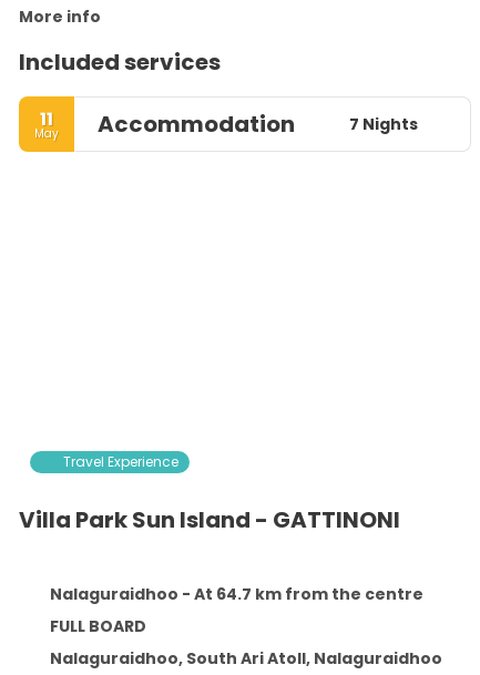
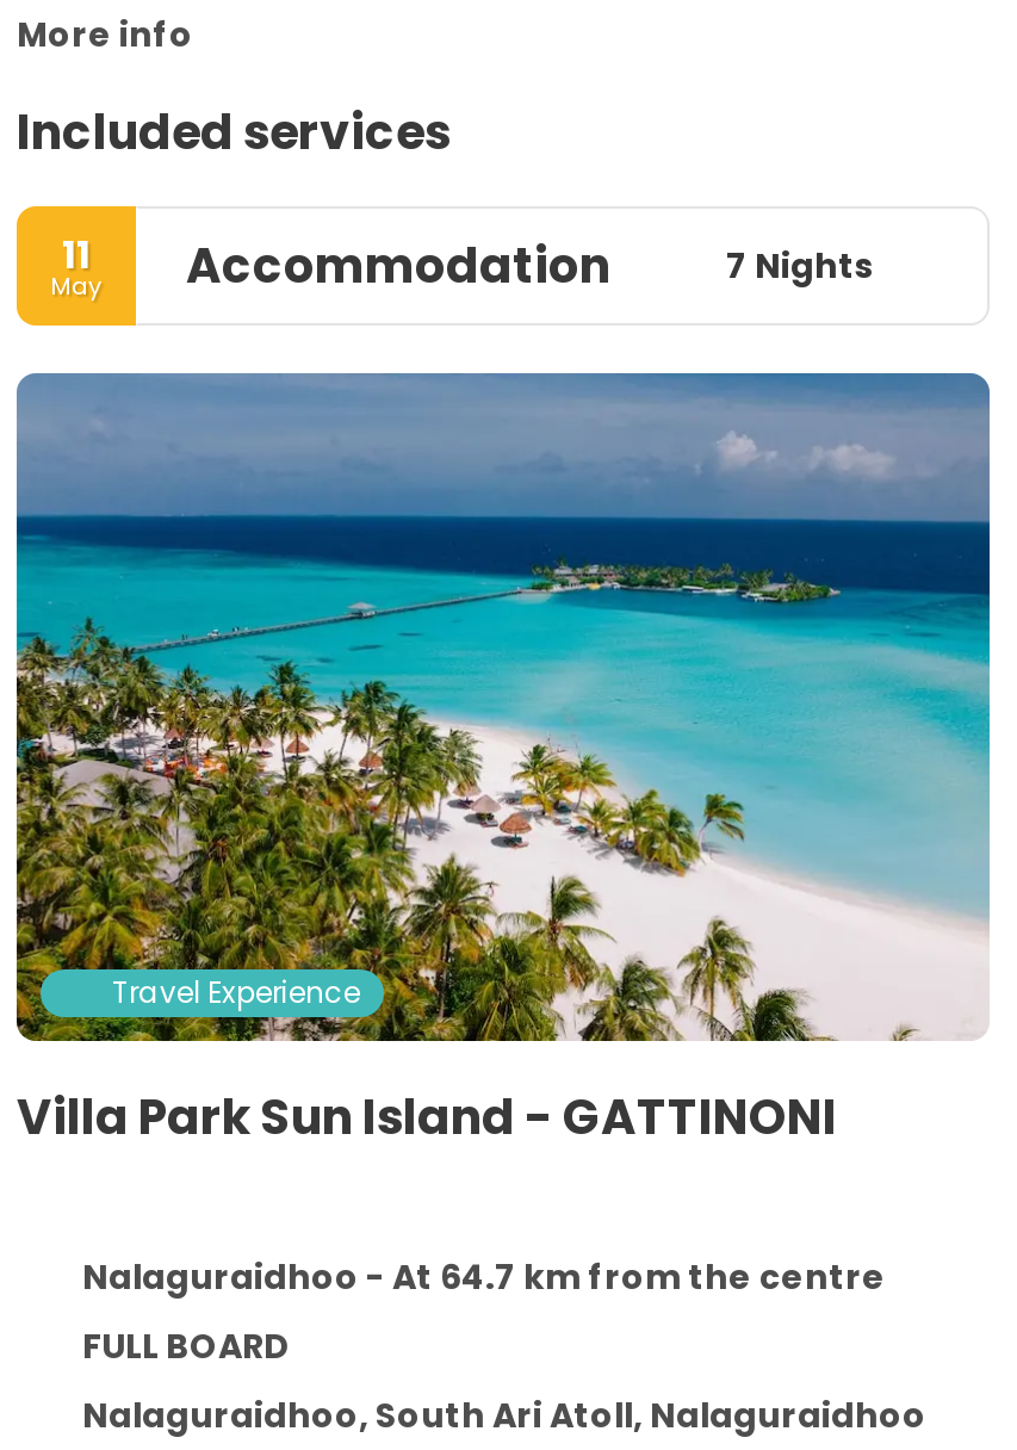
none -> [14,371,992,1043] [image]

